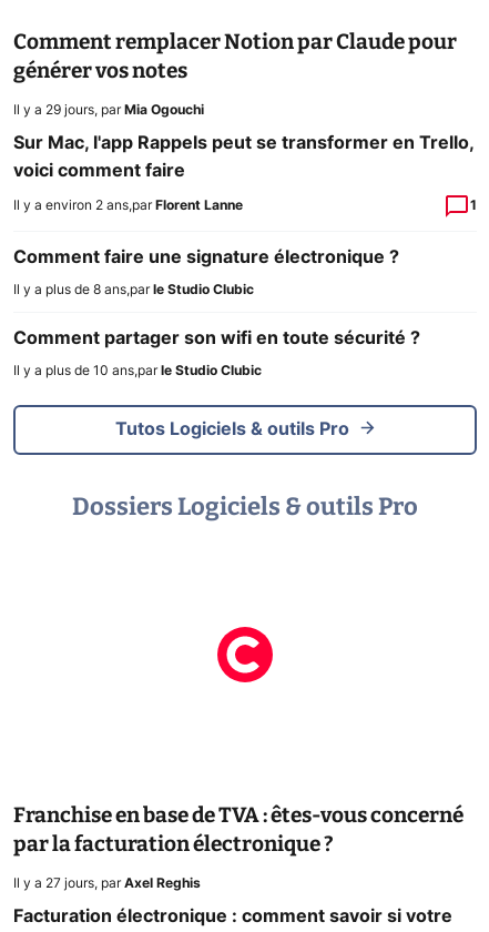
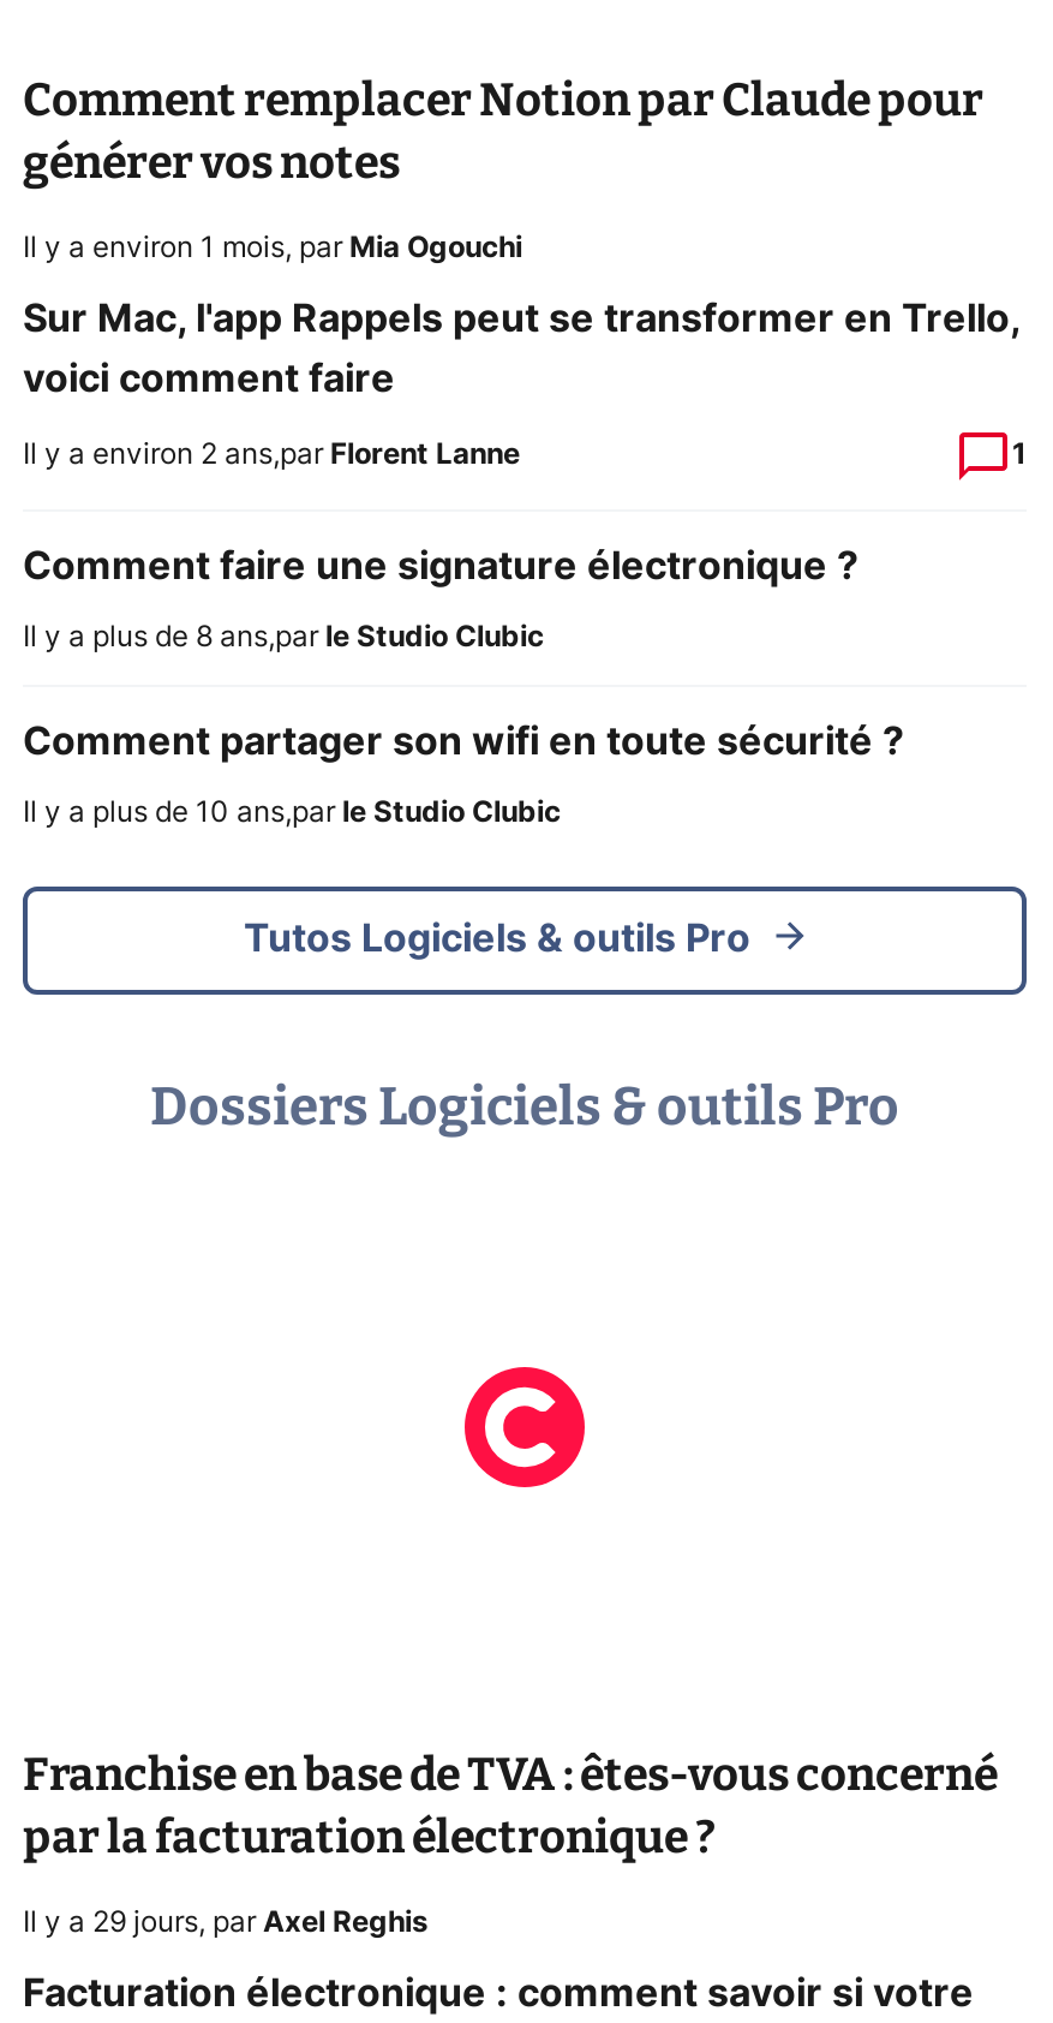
[13,103,204,116] Il y a 29 jours, par Mia Ogouchi -> [23,233,522,262] Il y a environ 1 mois, par Mia Ogouchi
[13,877,201,890] Il y a 27 jours, par Axel Reghis -> [23,1908,429,1937] Il y a 29 jours, par Axel Reghis

